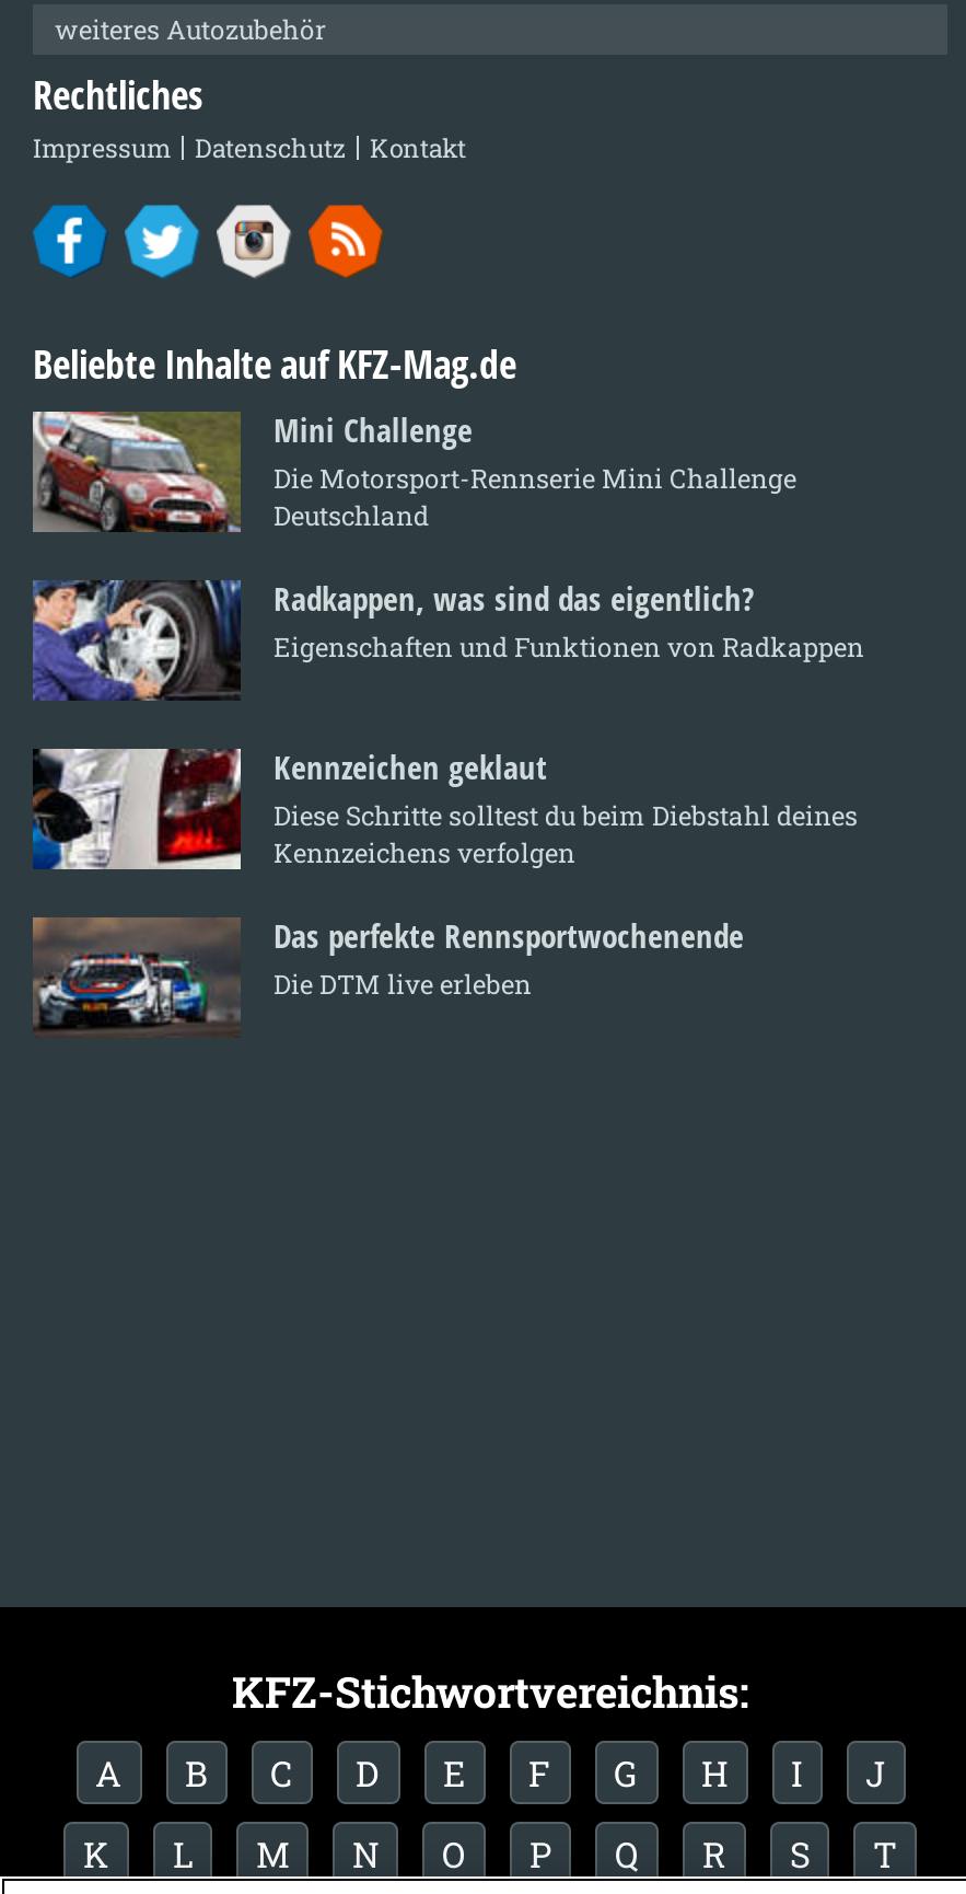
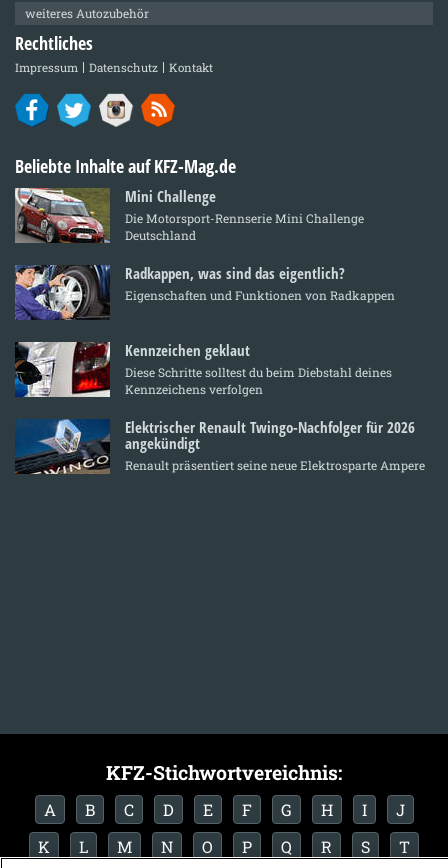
[31,913,744,1038] [image] | Das perfekte Rennsportwochenende | Die DTM live erleben -> [15,417,425,475] [image] | Elektrischer Renault Twingo-Nachfolger für 2026 | angekündigt | Renault präsentiert seine neue Elektrosparte Ampere

